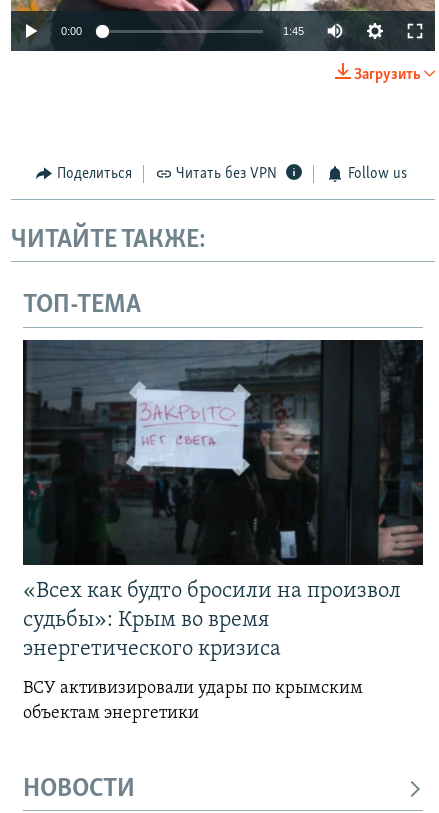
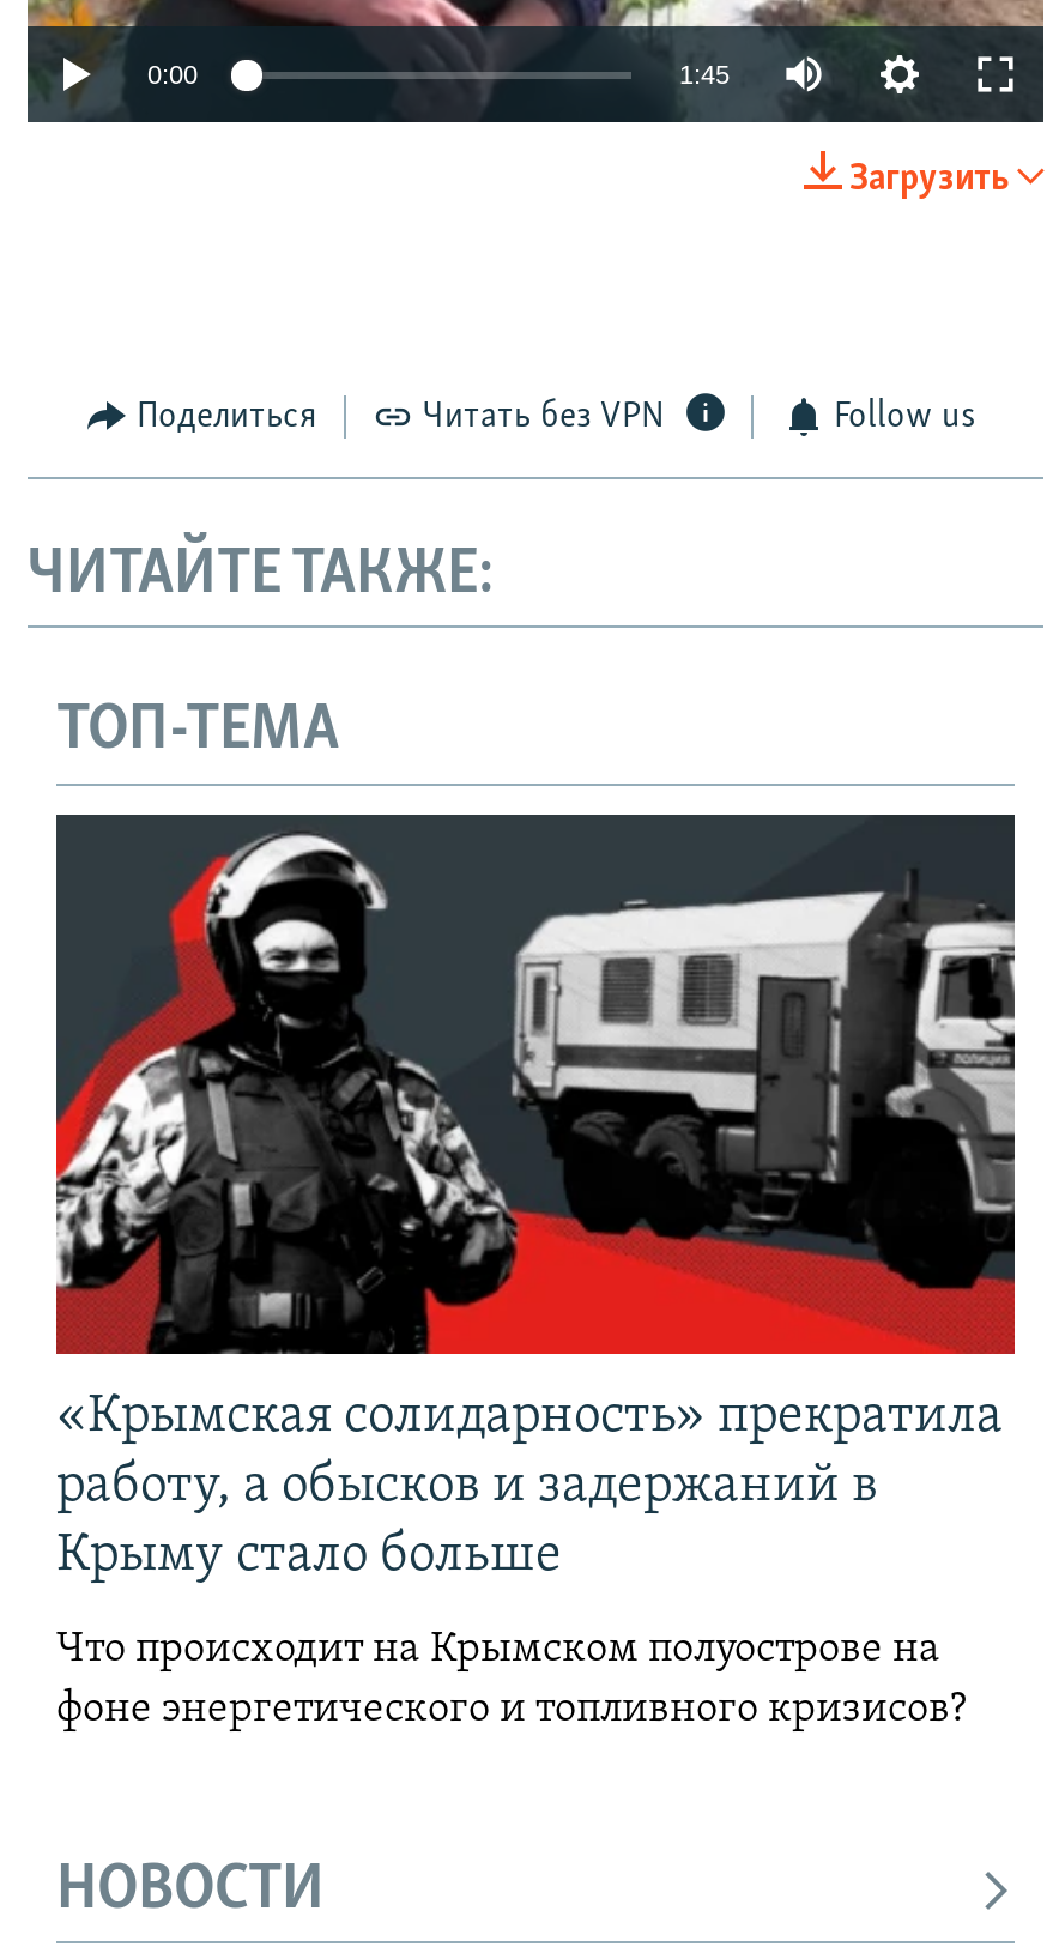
[22,340,424,661] [image] | «Всех как будто бросили на произвол | судьбы»: Крым во время | энергетического кризиса -> [54,815,1017,1584] [image] | «Крымская солидарность» прекратила | работу, а обысков и задержаний в | Крыму стало больше
[23,679,363,723] ВСУ активизировали удары по крымским | объектам энергетики -> [56,1627,976,1732] Что происходит на Крымском полуострове на | фоне энергетического и топливного кризисов?

